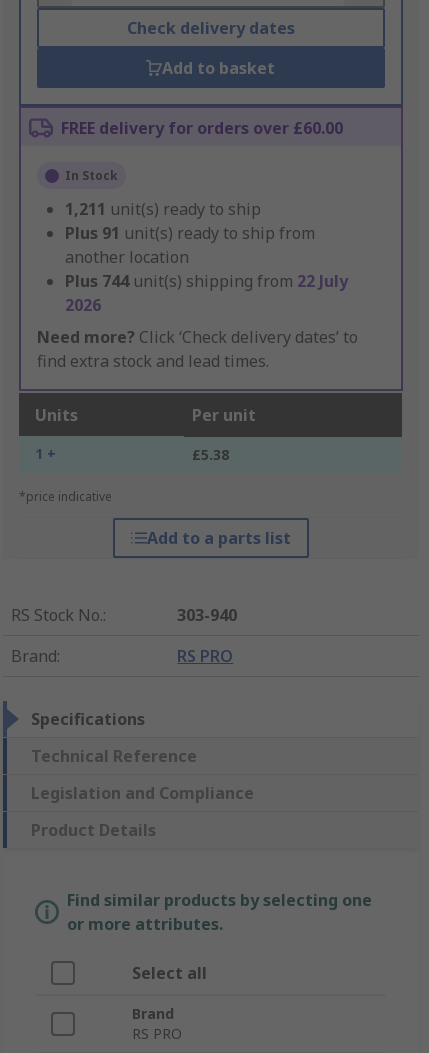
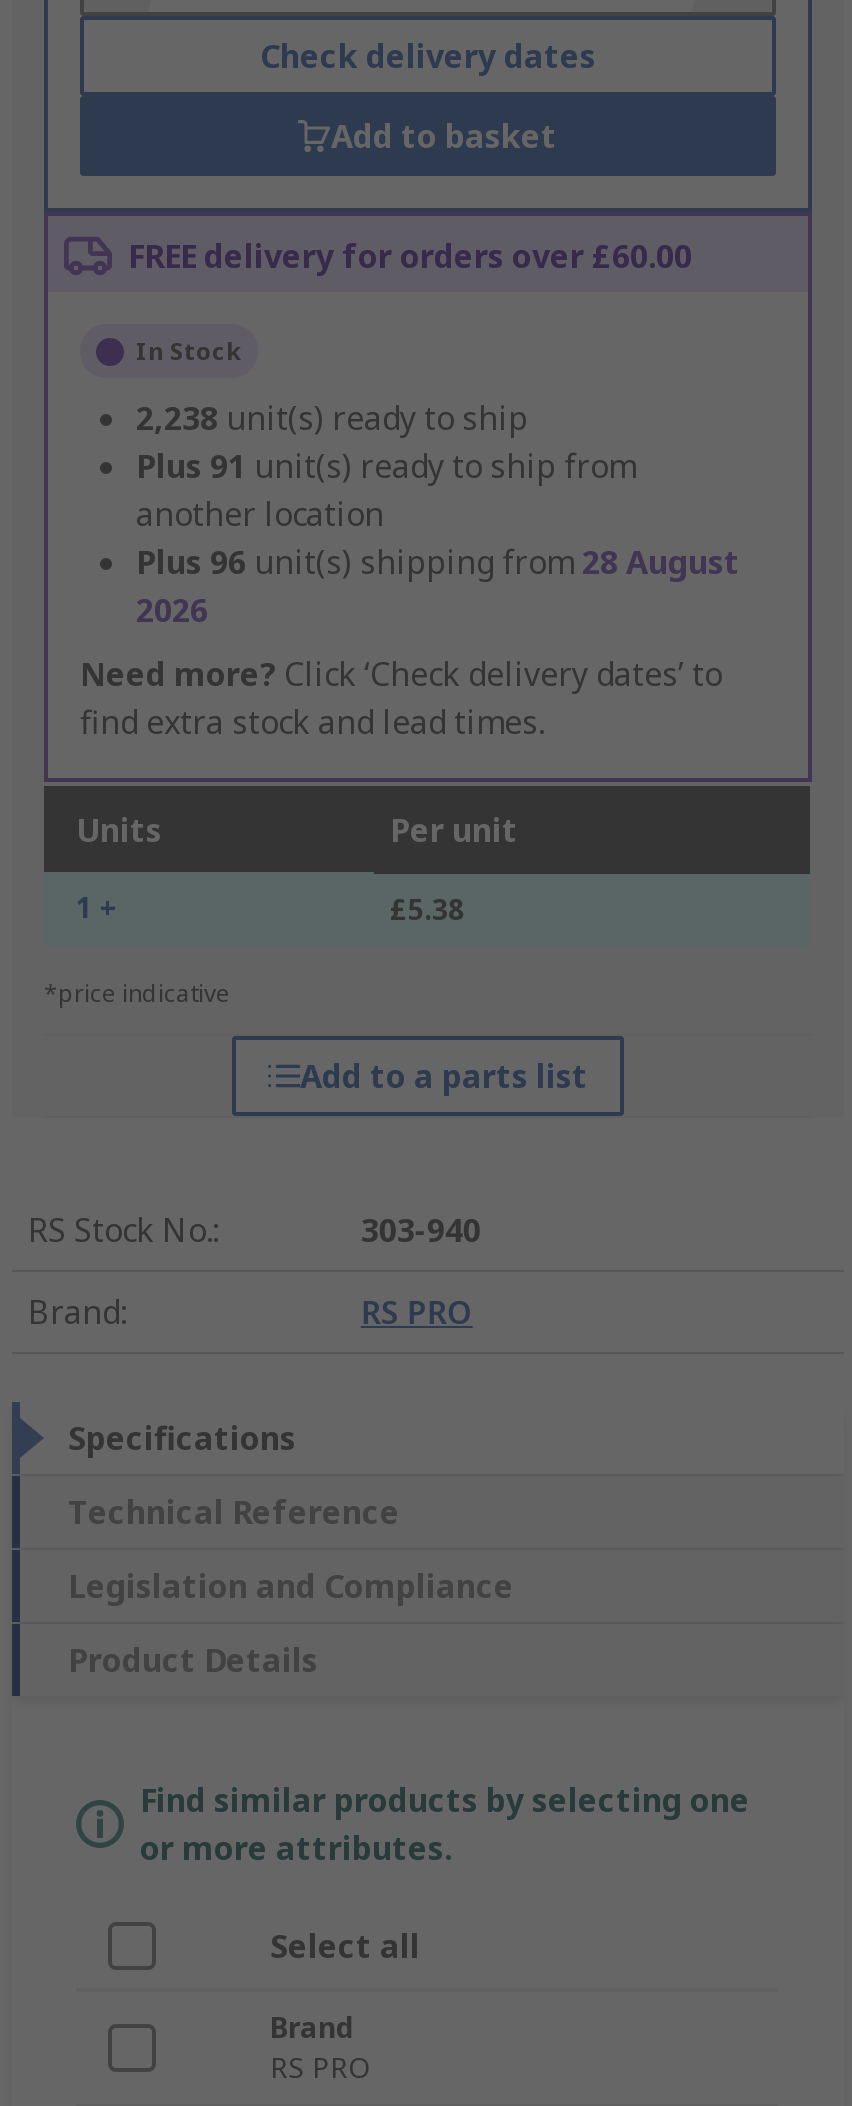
[65,198,261,220] 1,211 unit(s) ready to ship -> [136,397,528,441] 2,238 unit(s) ready to ship
[65,270,348,292] Plus 744 unit(s) shipping from 22 July -> [136,541,740,585] Plus 96 unit(s) shipping from 28 August

